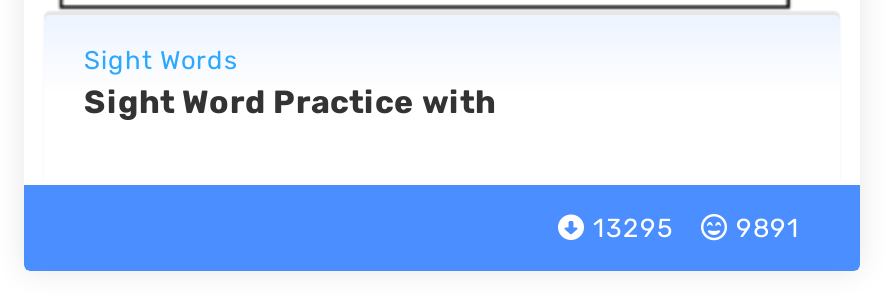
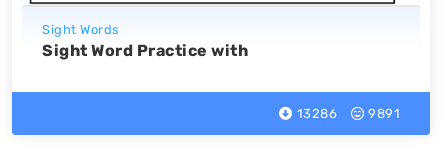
[593,213,674,243] 13295 -> [296,106,337,121] 13286

